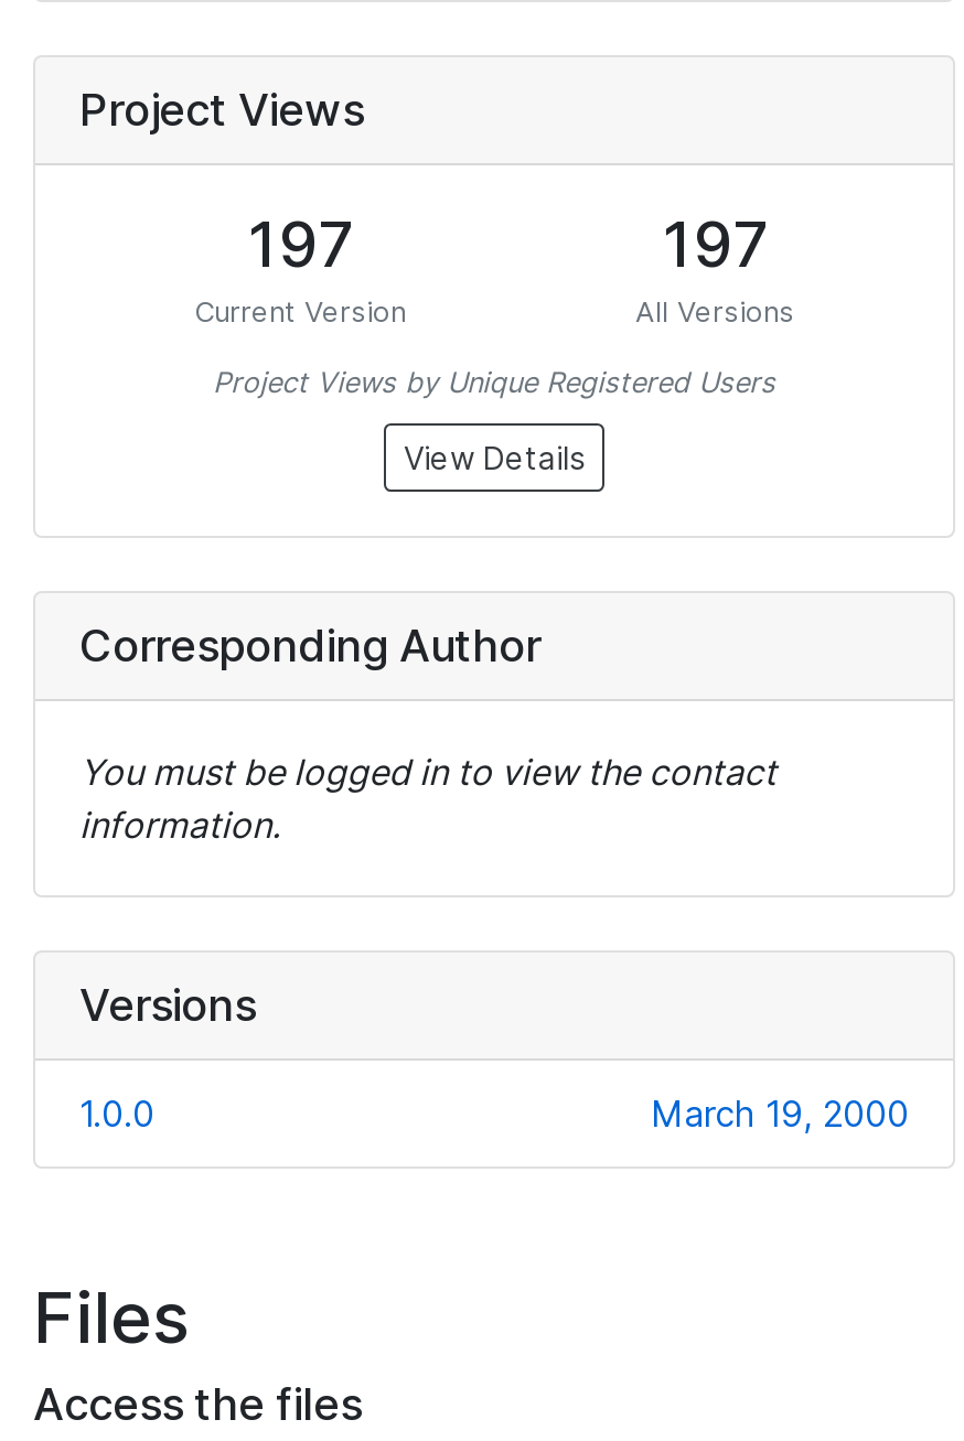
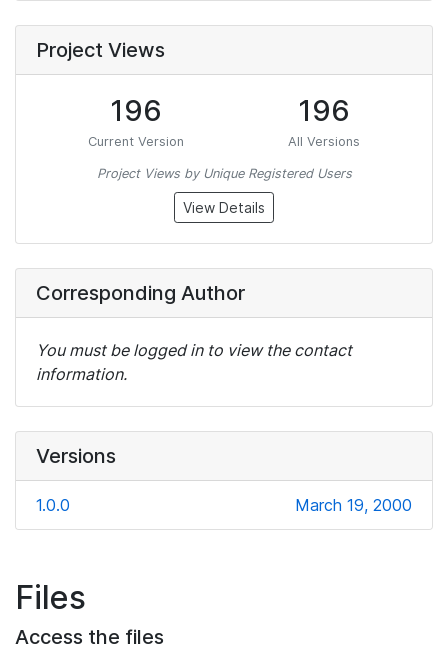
[248,207,352,282] 197 -> [110,94,162,128] 196
[663,207,767,282] 197 -> [298,94,350,128] 196

